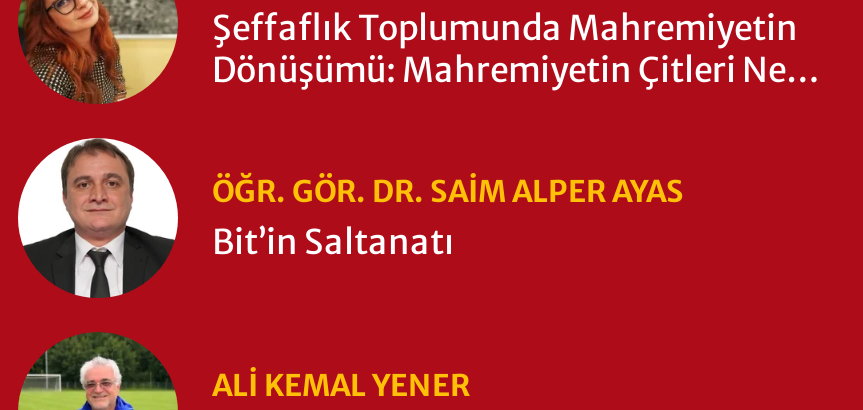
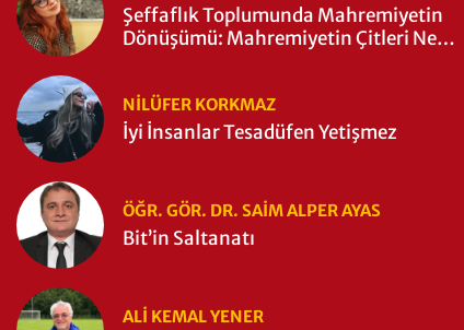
none -> [15,74,397,163] [image] | NILÜFER KORKMAZ | İyi İnsanlar Tesadüfen Yetişmez

